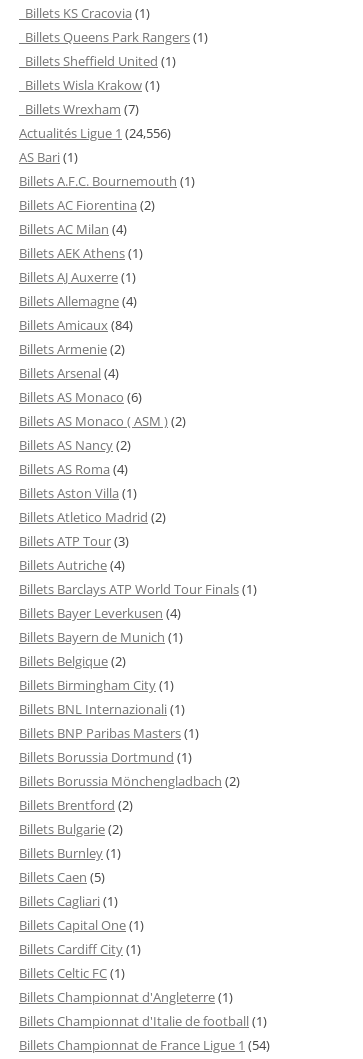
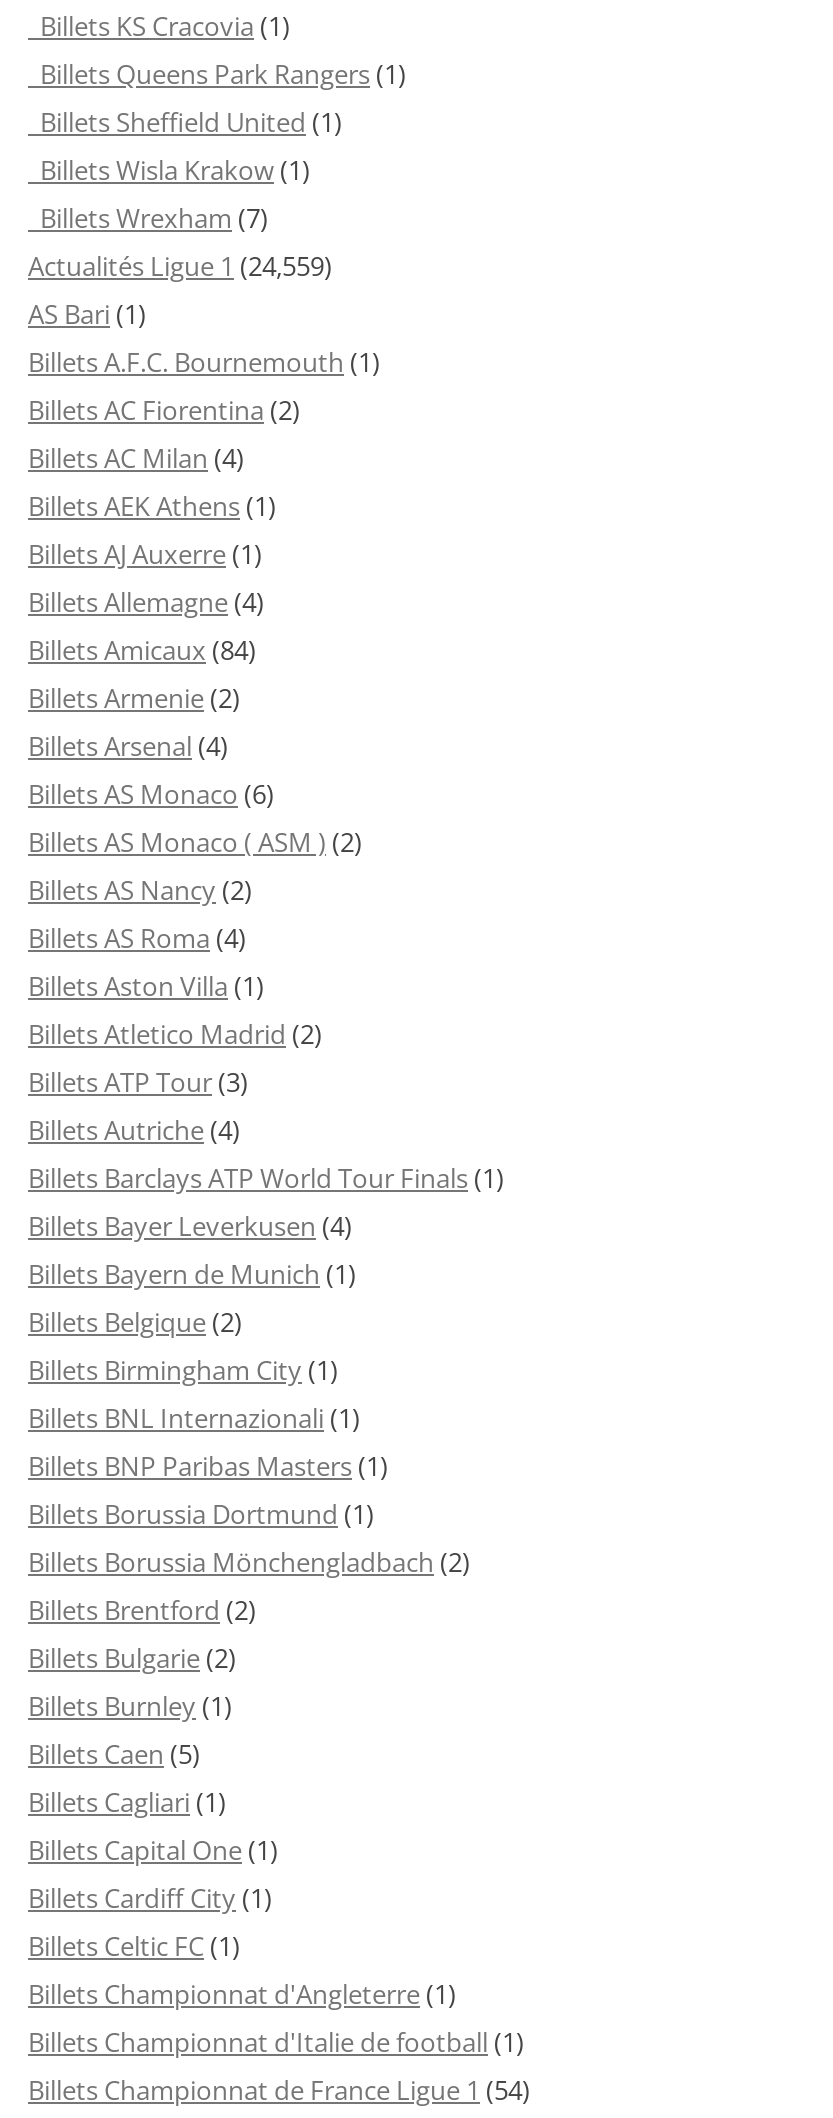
[19,124,171,142] Actualités Ligue 1 (24,556) -> [28,248,332,284] Actualités Ligue 1 (24,559)

